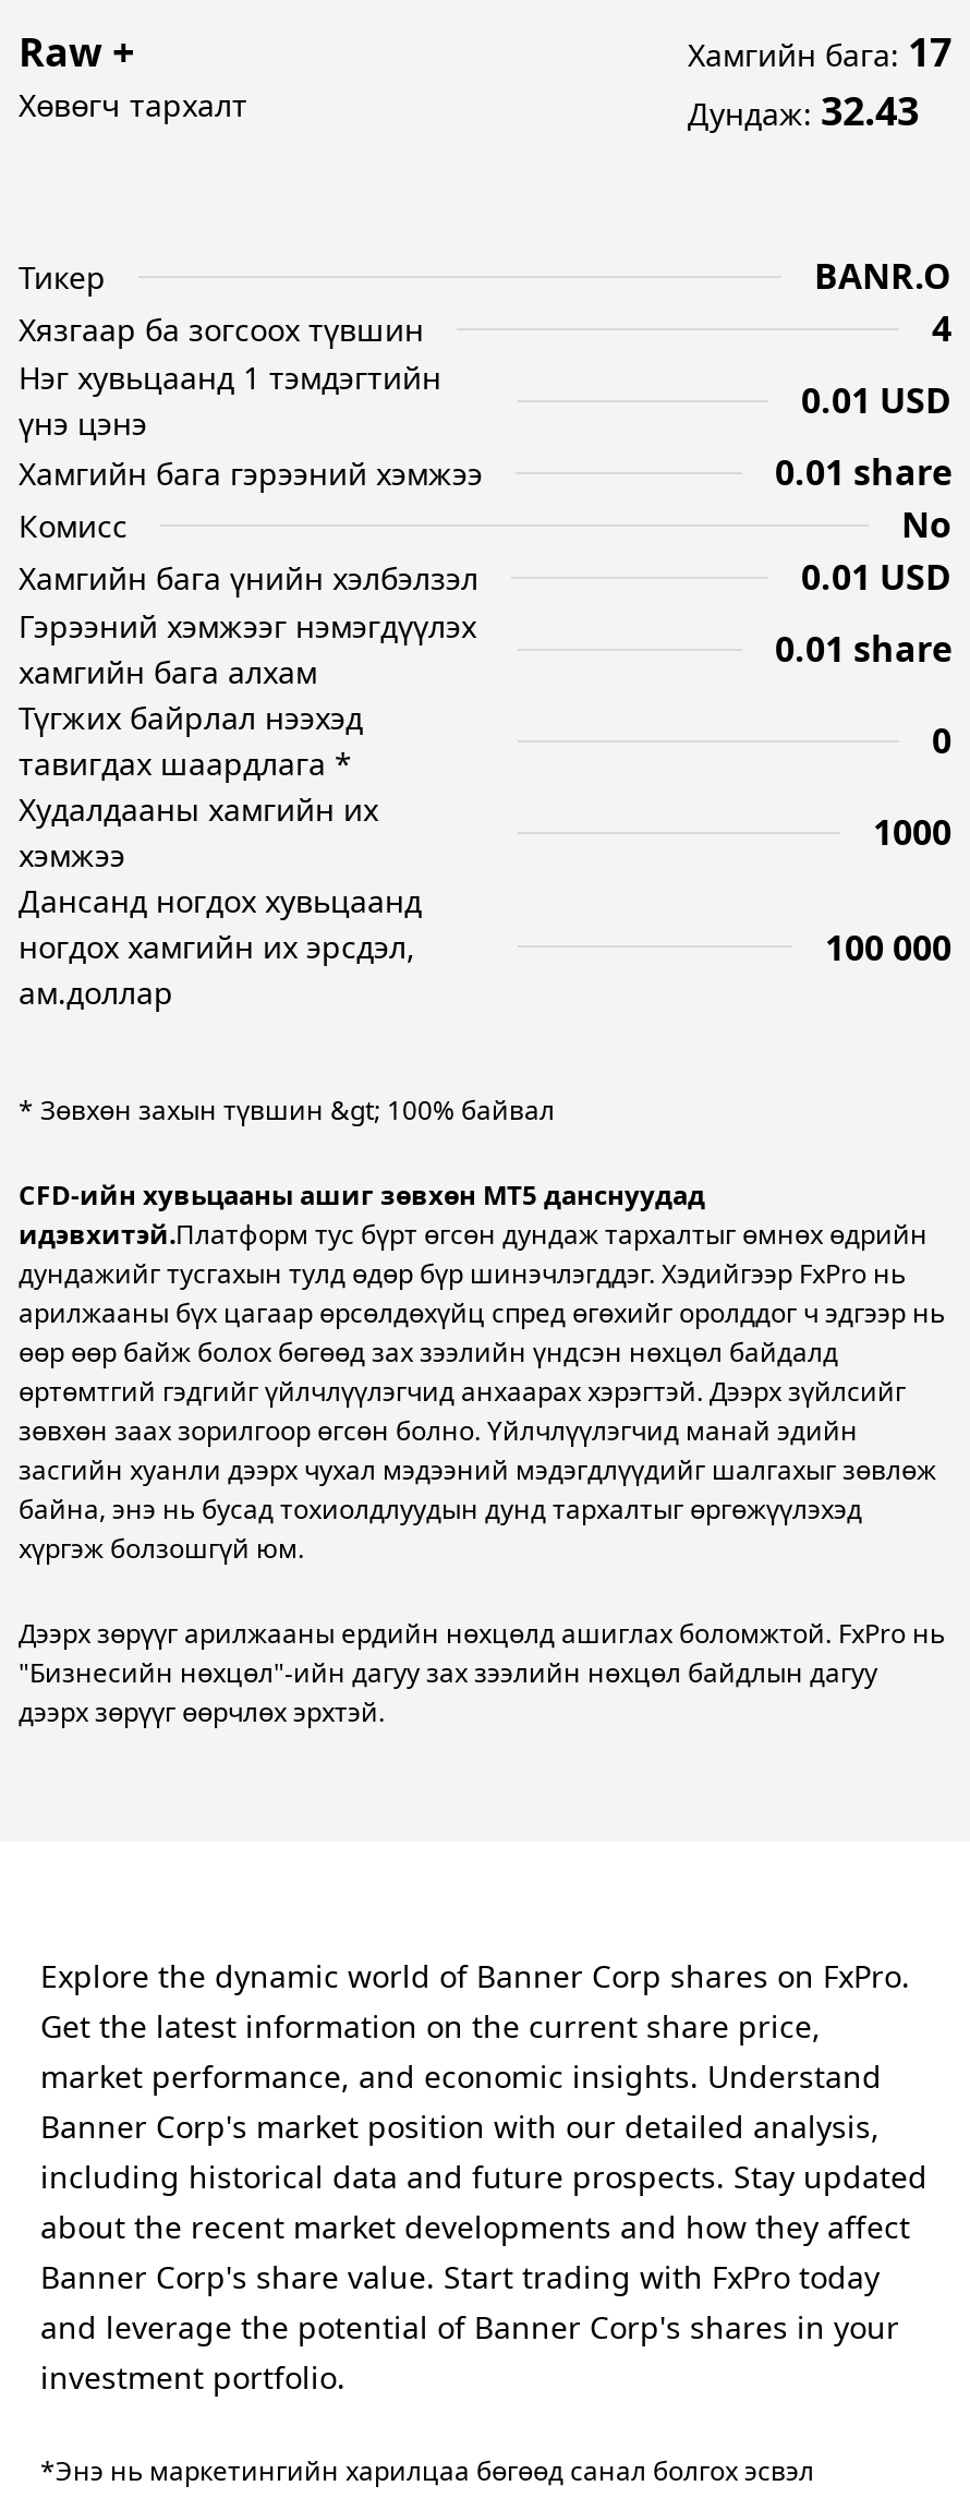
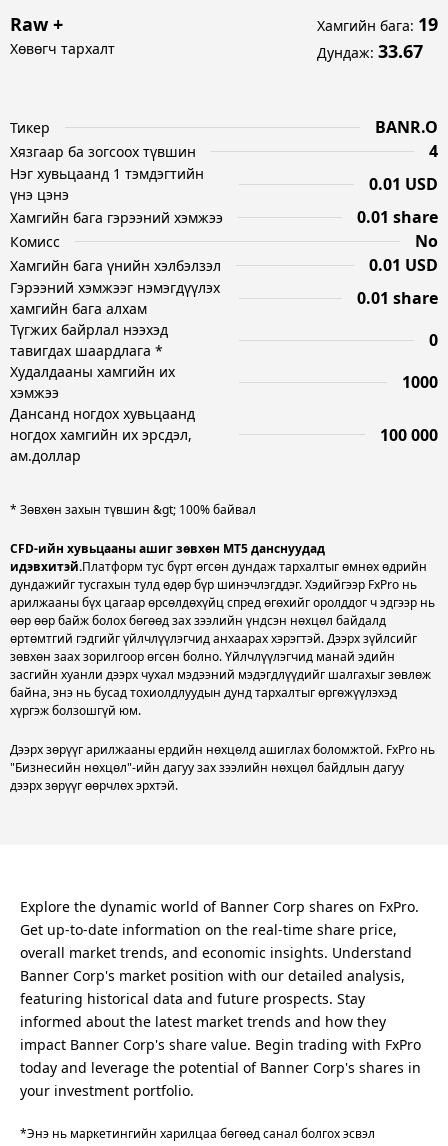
[688,25,951,77] Хамгийн бага: 17 -> [317,12,438,36] Хамгийн бага: 19
[688,84,919,136] Дундаж: 32.43 -> [317,39,423,63] Дундаж: 33.67
[40,2005,882,2097] Get the latest information on the current share price, | market performance, and economic insights. Understand -> [20,920,412,962] Get up-to-date information on the real-time share price, | overall market trends, and economic insights. Understand
[40,2156,927,2398] including historical data and future prospects. Stay updated | about the recent market developments and how they affect | Banner Corp's share value. Start trading with FxPro today | and leverage the potential of Banner Corp's shares in your | investment portfolio. -> [20,989,421,1100] featuring historical data and future prospects. Stay | informed about the latest market trends and how they | impact Banner Corp's share value. Begin trading with FxPro | today and leverage the potential of Banner Corp's shares in | your investment portfolio.

